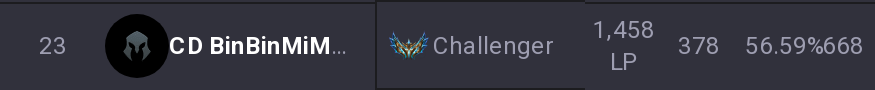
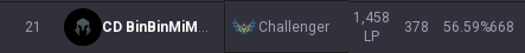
[39,32,67,60] 23 -> [25,19,41,35] 21

